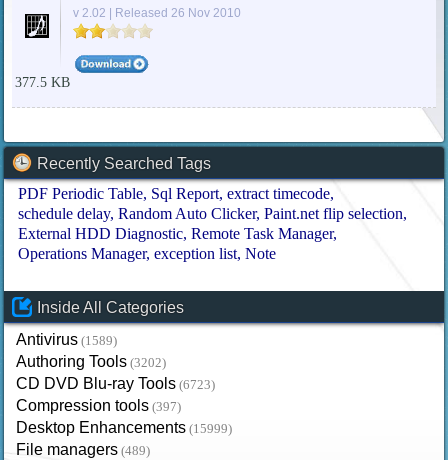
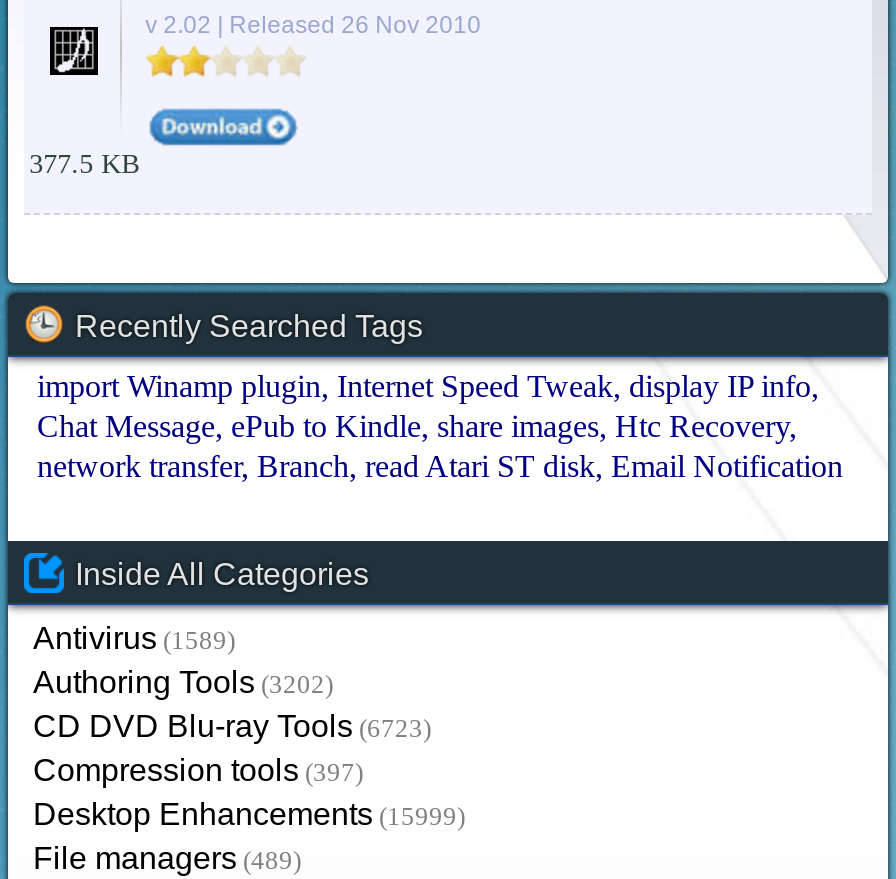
[18,185,403,262] PDF Periodic Table Sql Report extract timecode | schedule delay Random Auto Clicker Paint.net flip selection | External HDD Diagnostic Remote Task Manager | Operations Manager exception list Note -> [37,369,843,483] import Winamp plugin Internet Speed Tweak display IP info | Chat Message ePub to Kindle share images Htc Recovery | network transfer Branch read Atari ST disk Email Notification

